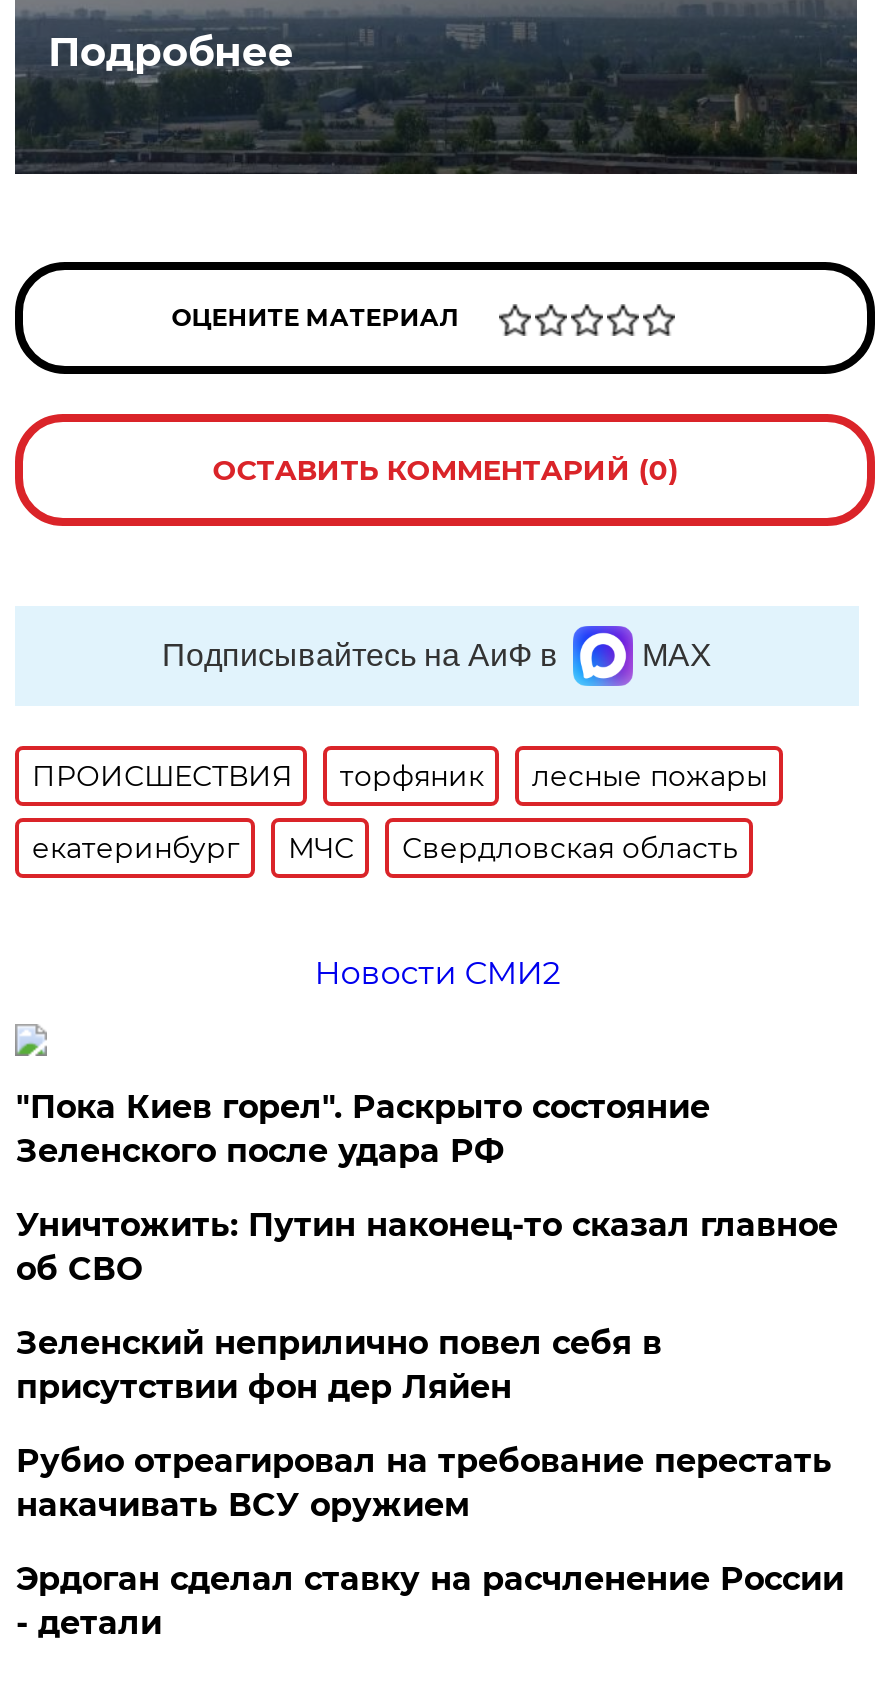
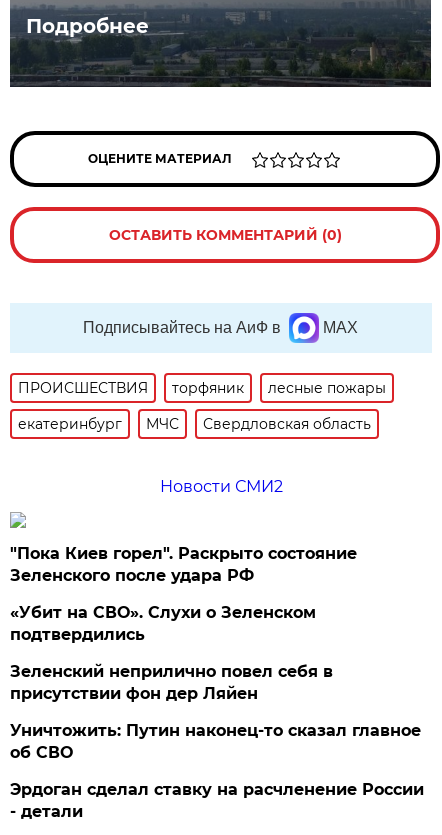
none -> [10,603,316,644] «Убит на СВО». Слухи о Зеленском | подтвердились
moved [16,1206,838,1288] -> [10,721,421,762]: Уничтожить: Путин наконец-то сказал главное | об СВО
[16,1442,832,1524] Рубио отреагировал на требование перестать | накачивать ВСУ оружием -> none

